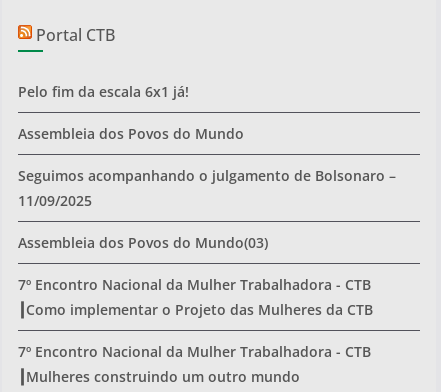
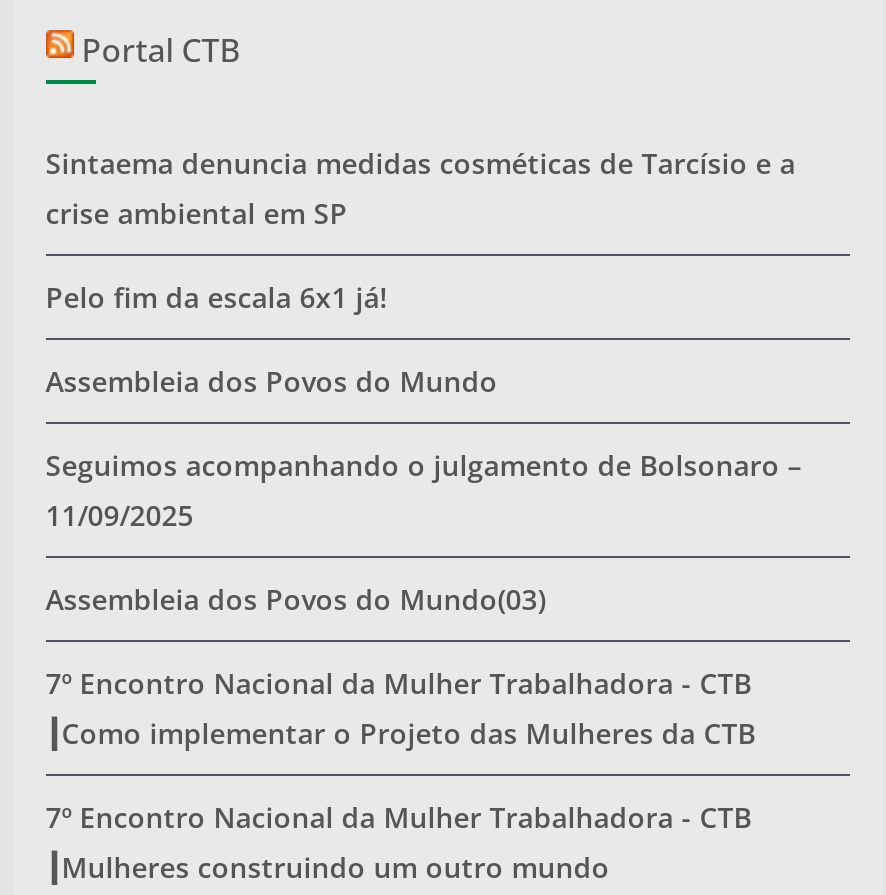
none -> [45,144,795,232] Sintaema denuncia medidas cosméticas de Tarcísio e a | crise ambiental em SP

